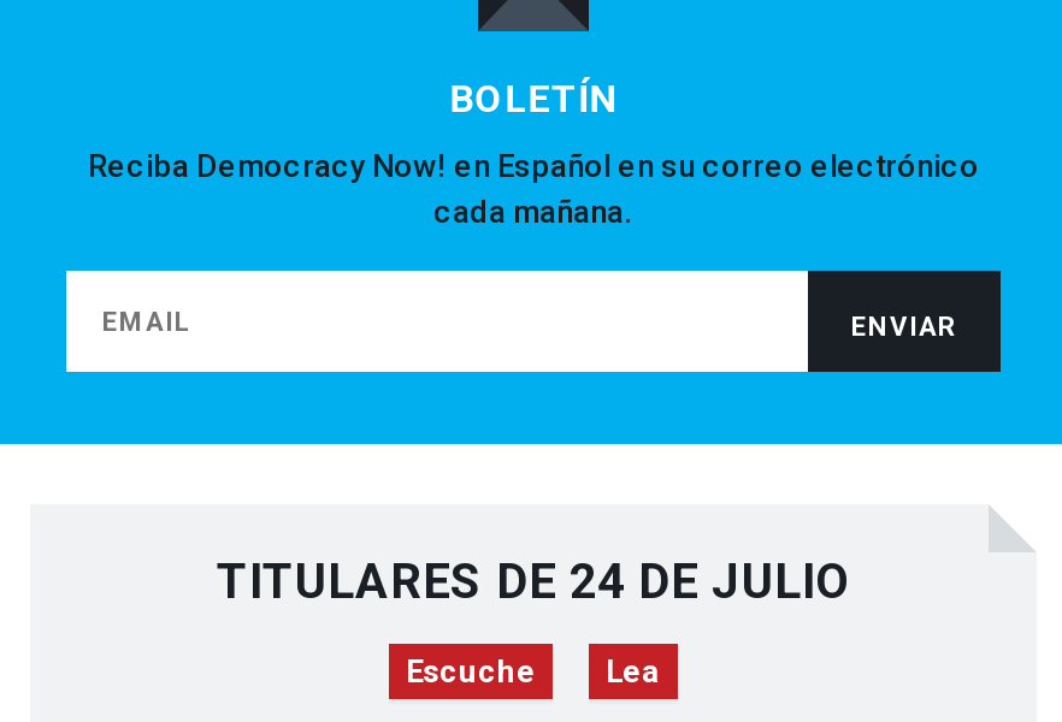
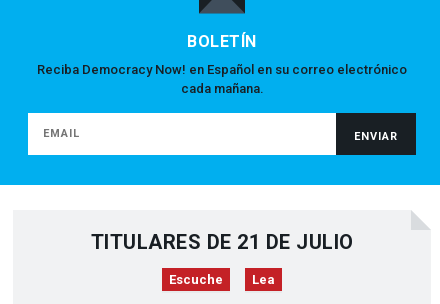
[217,553,850,611] TITULARES DE 24 DE JULIO -> [90,230,353,254] TITULARES DE 21 DE JULIO

